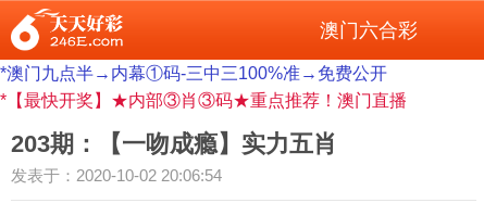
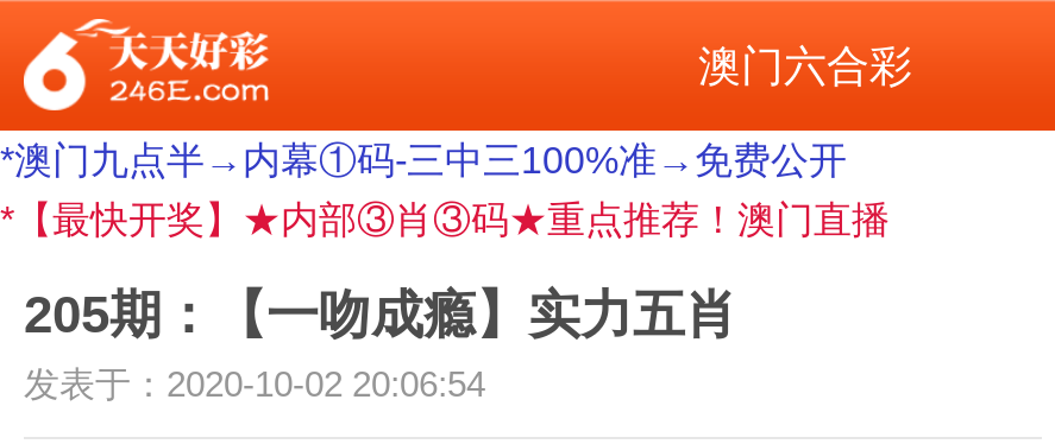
[11,130,337,157] 203期：【一吻成瘾】实力五肖 -> [24,285,737,344] 205期：【一吻成瘾】实力五肖

